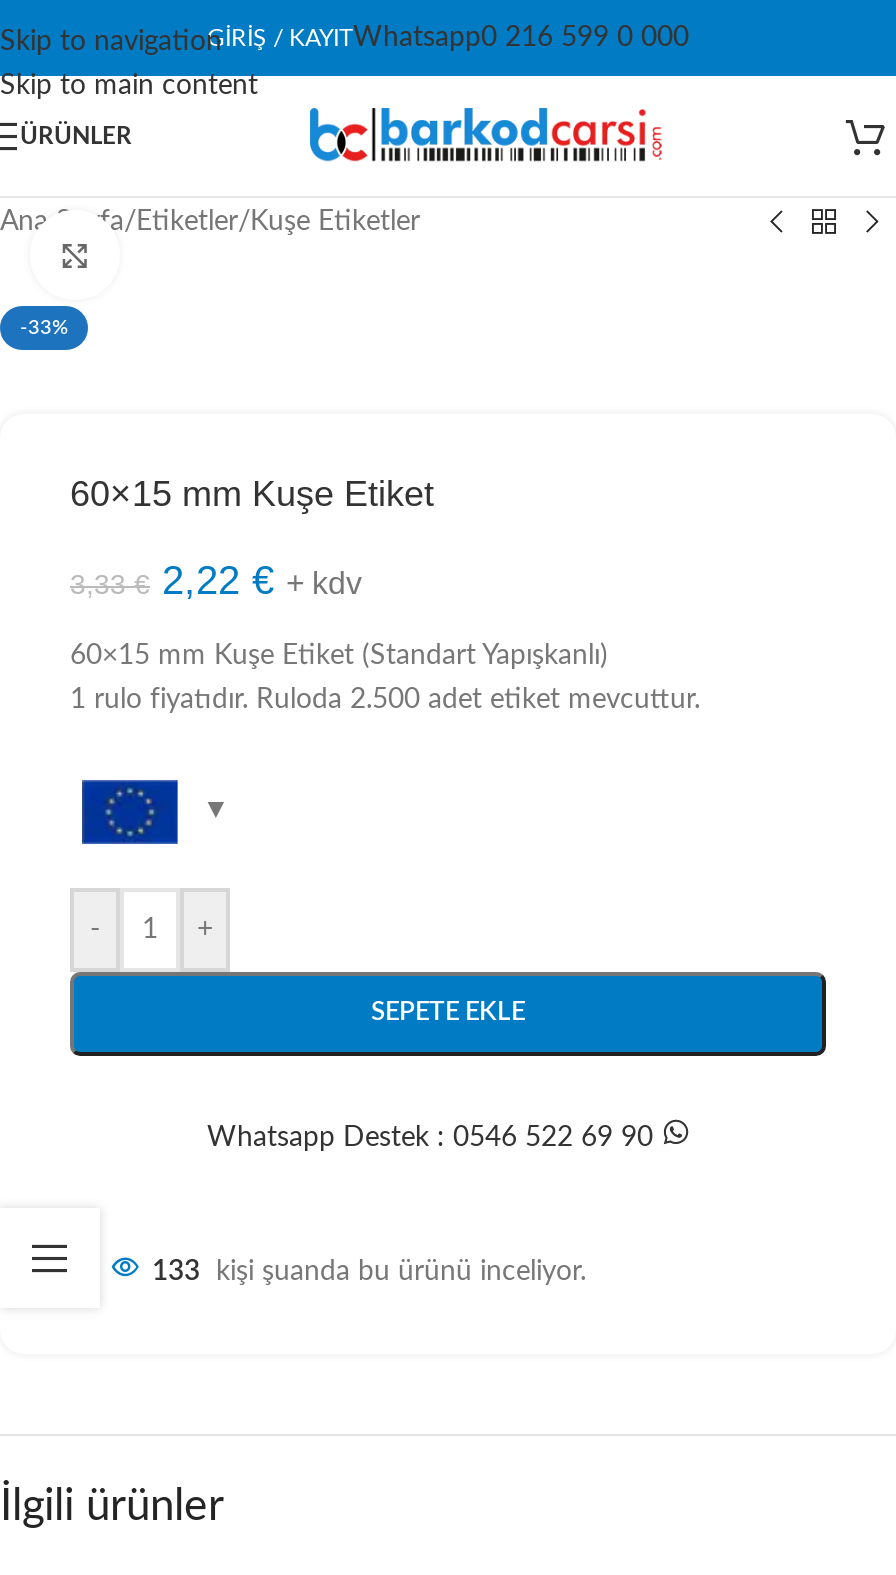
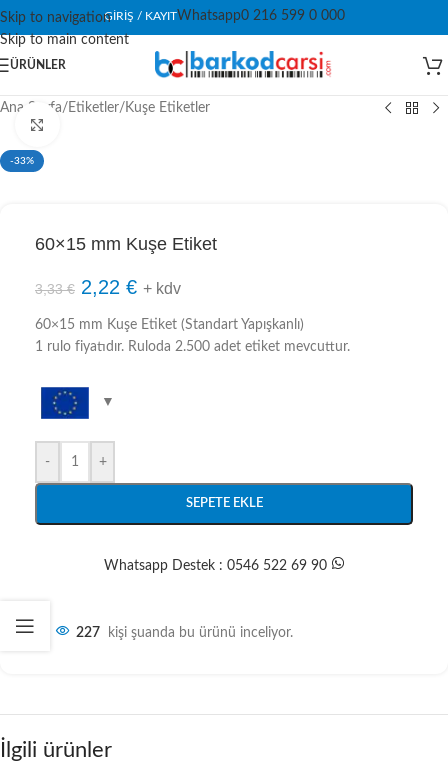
[152,1258,586,1286] 133 kişi şuanda bu ürünü inceliyor. -> [76,626,293,640] 227 kişi şuanda bu ürünü inceliyor.

